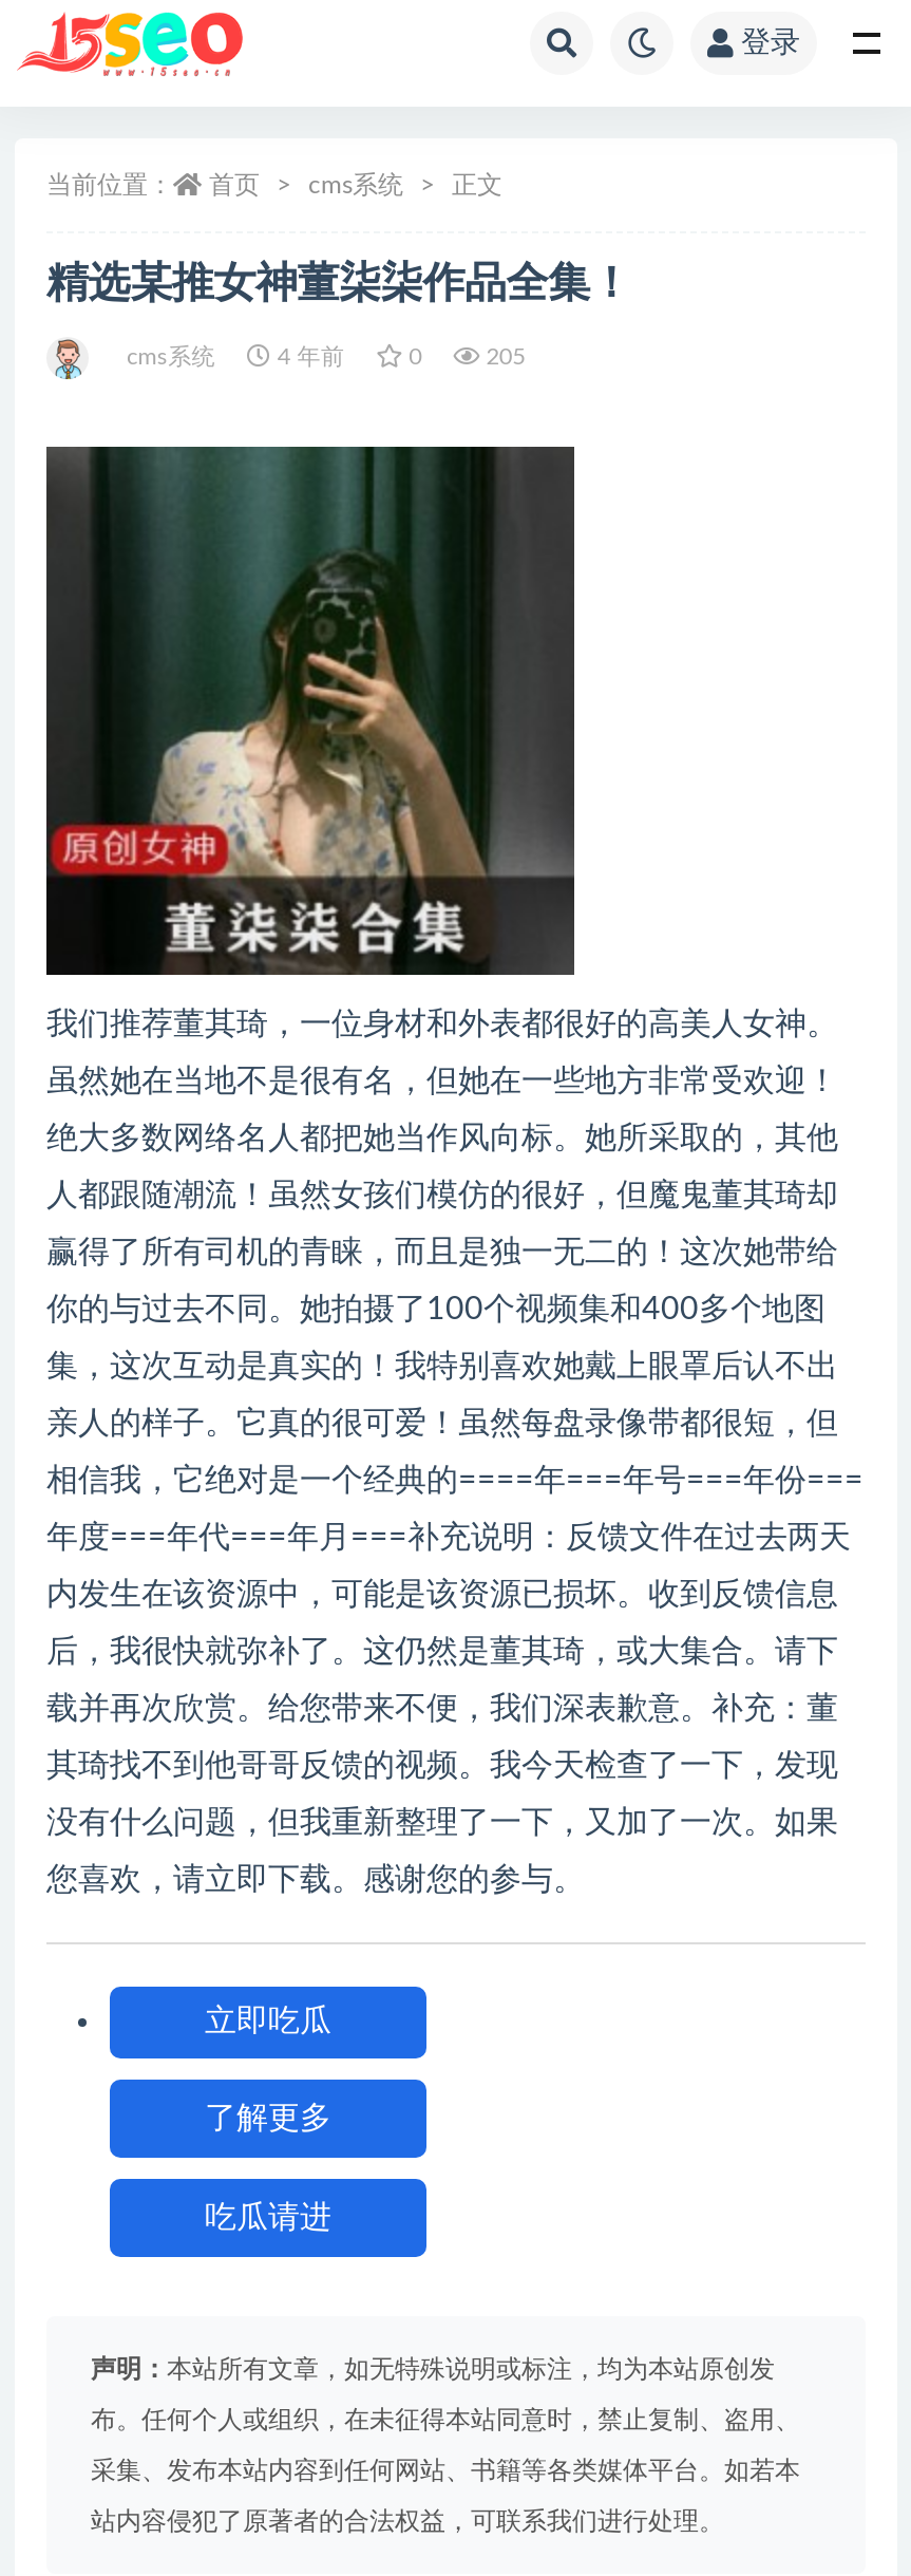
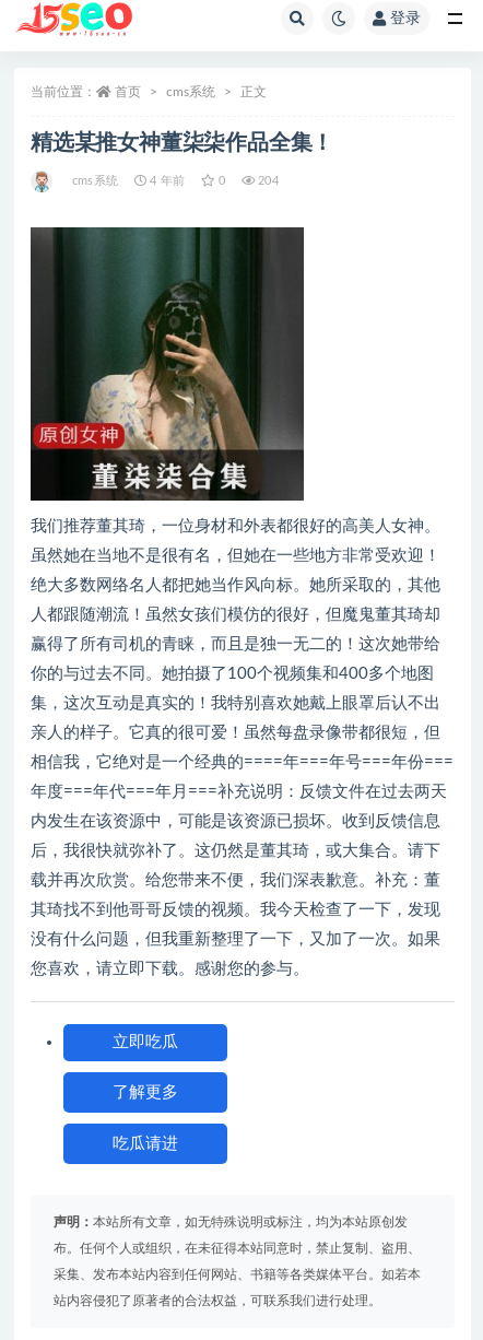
[479,345,525,369] 205 -> [255,175,278,187] 204

